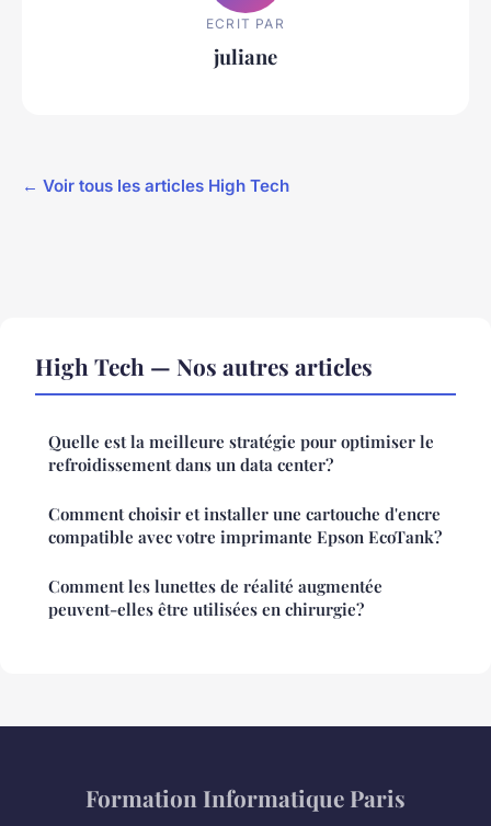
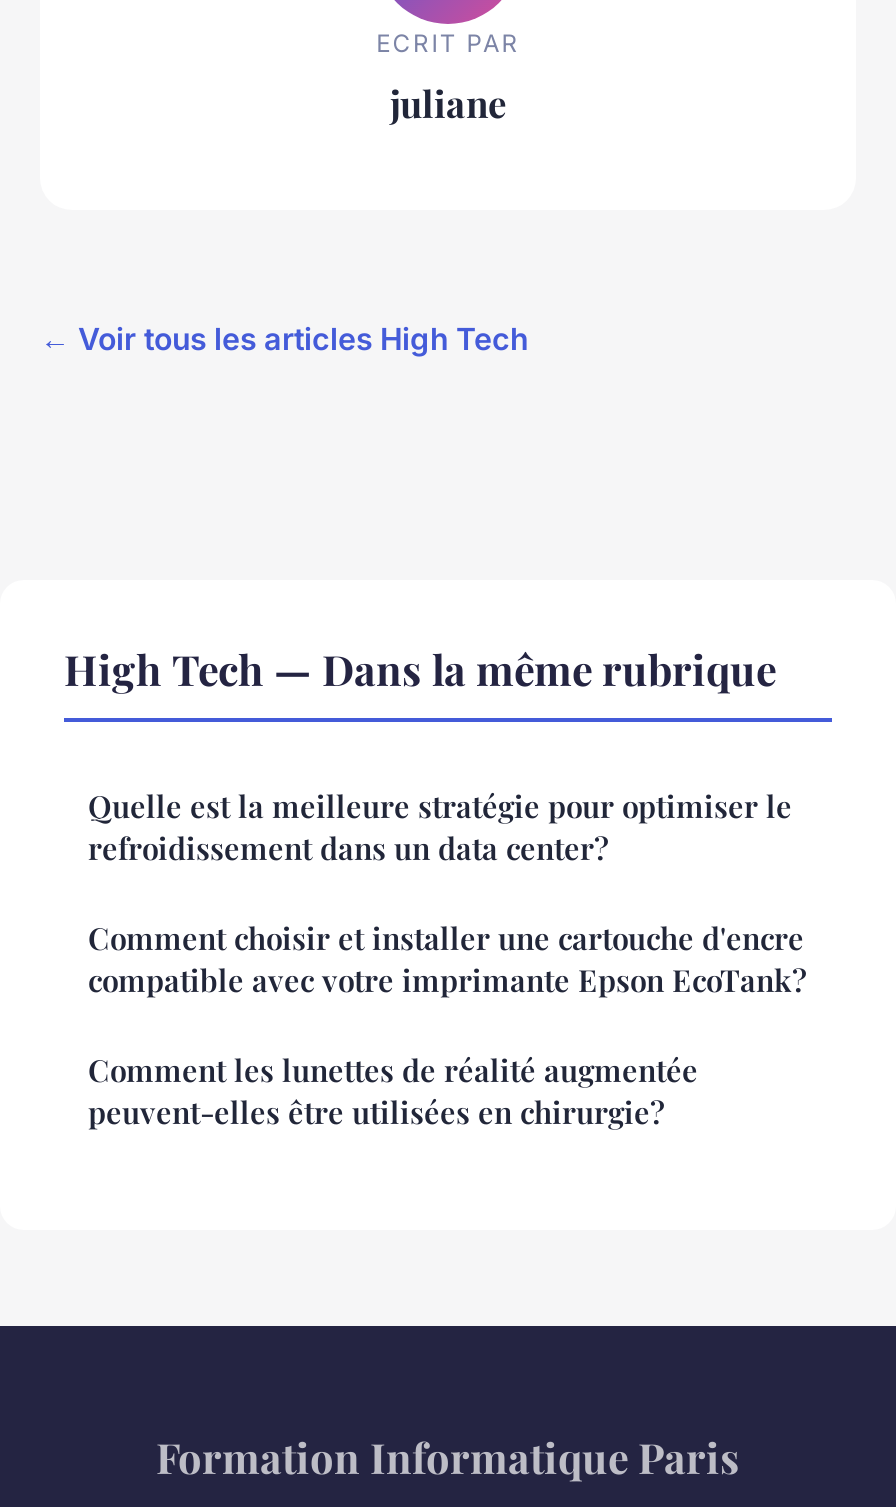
[35,351,373,381] High Tech — Nos autres articles -> [64,640,776,696] High Tech — Dans la même rubrique

